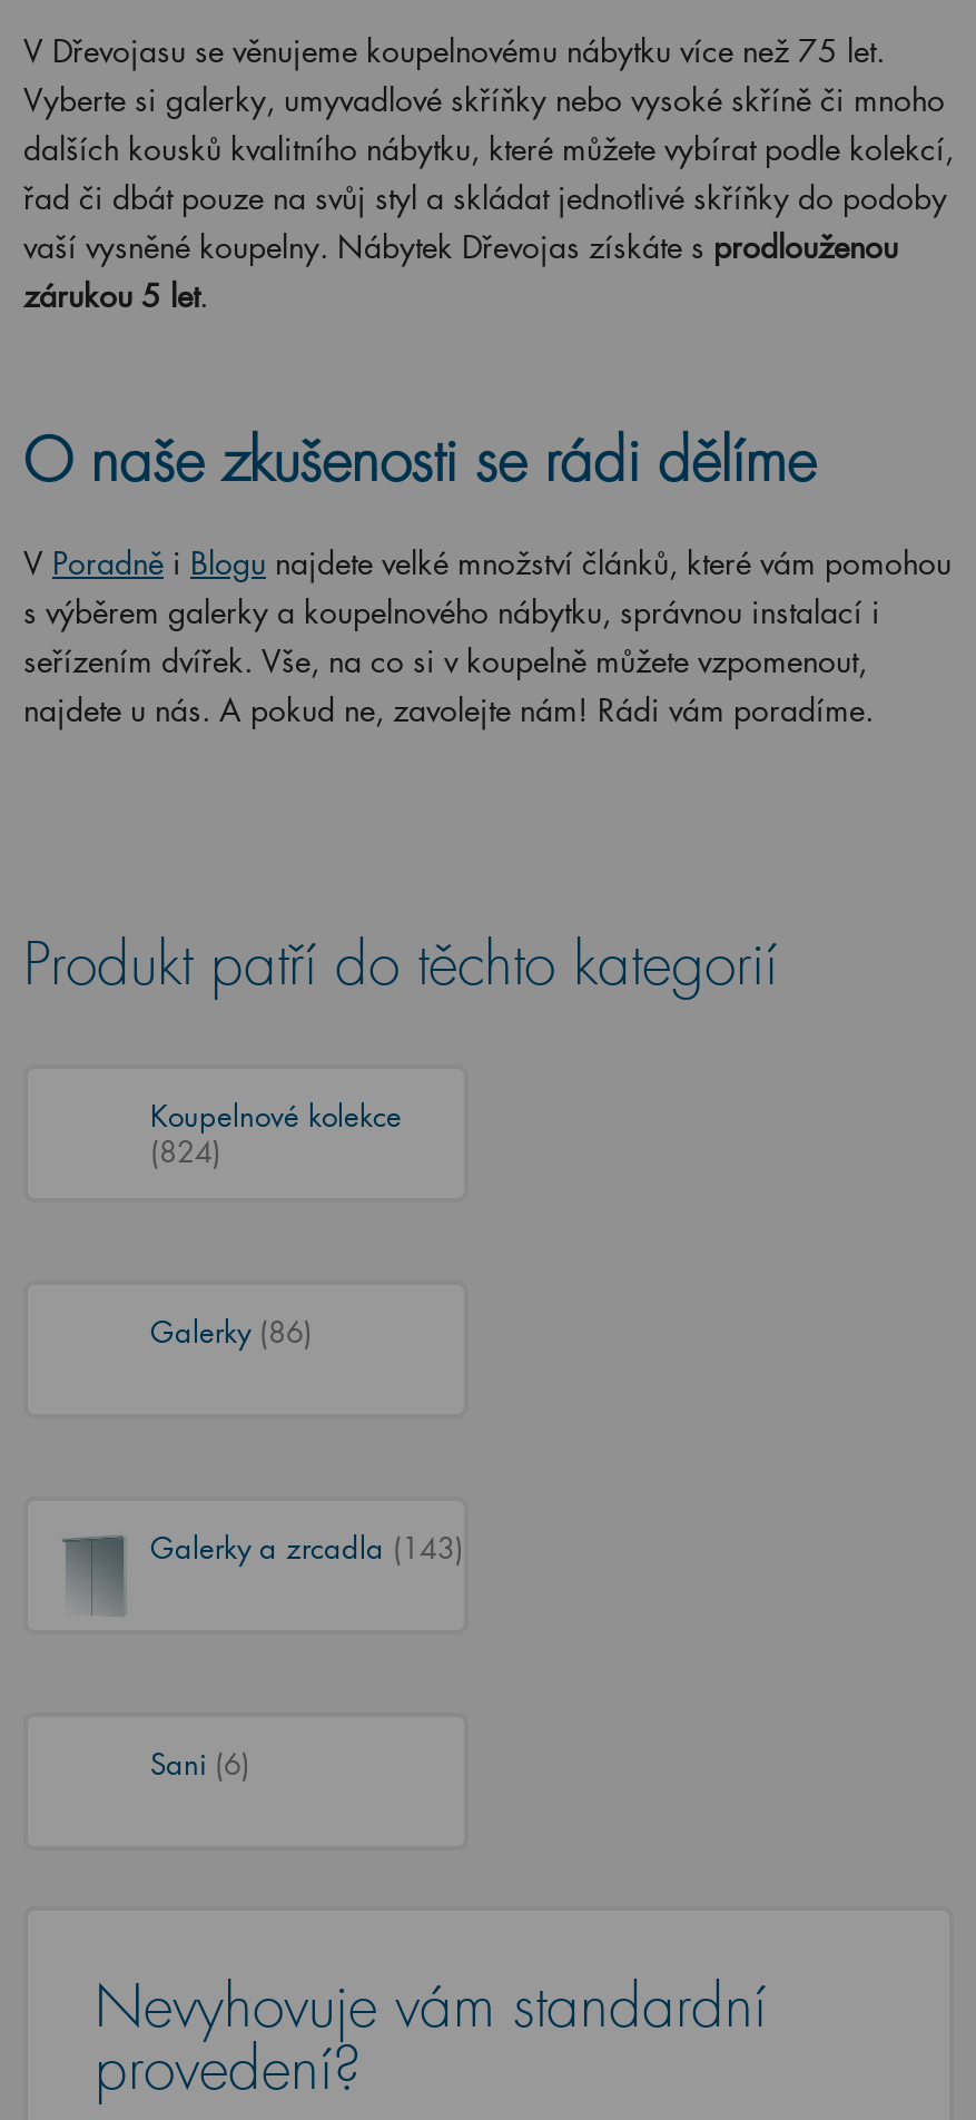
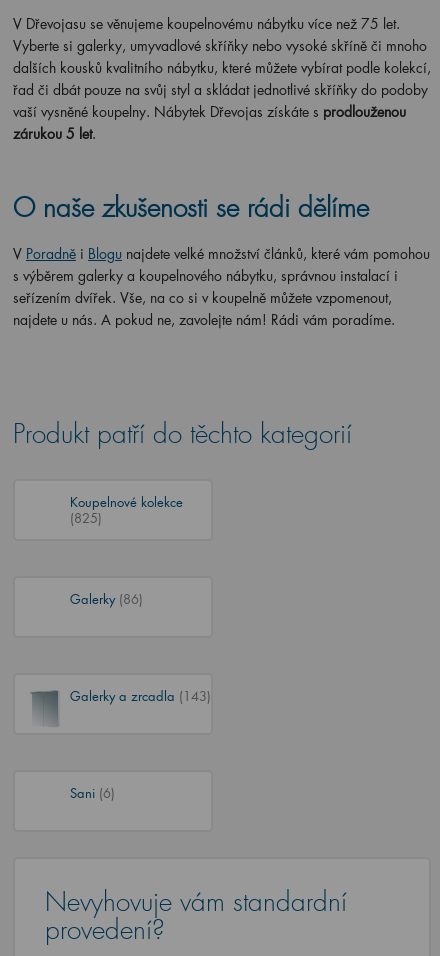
[150,1131,221,1169] (824) -> [70,509,102,526] (825)

